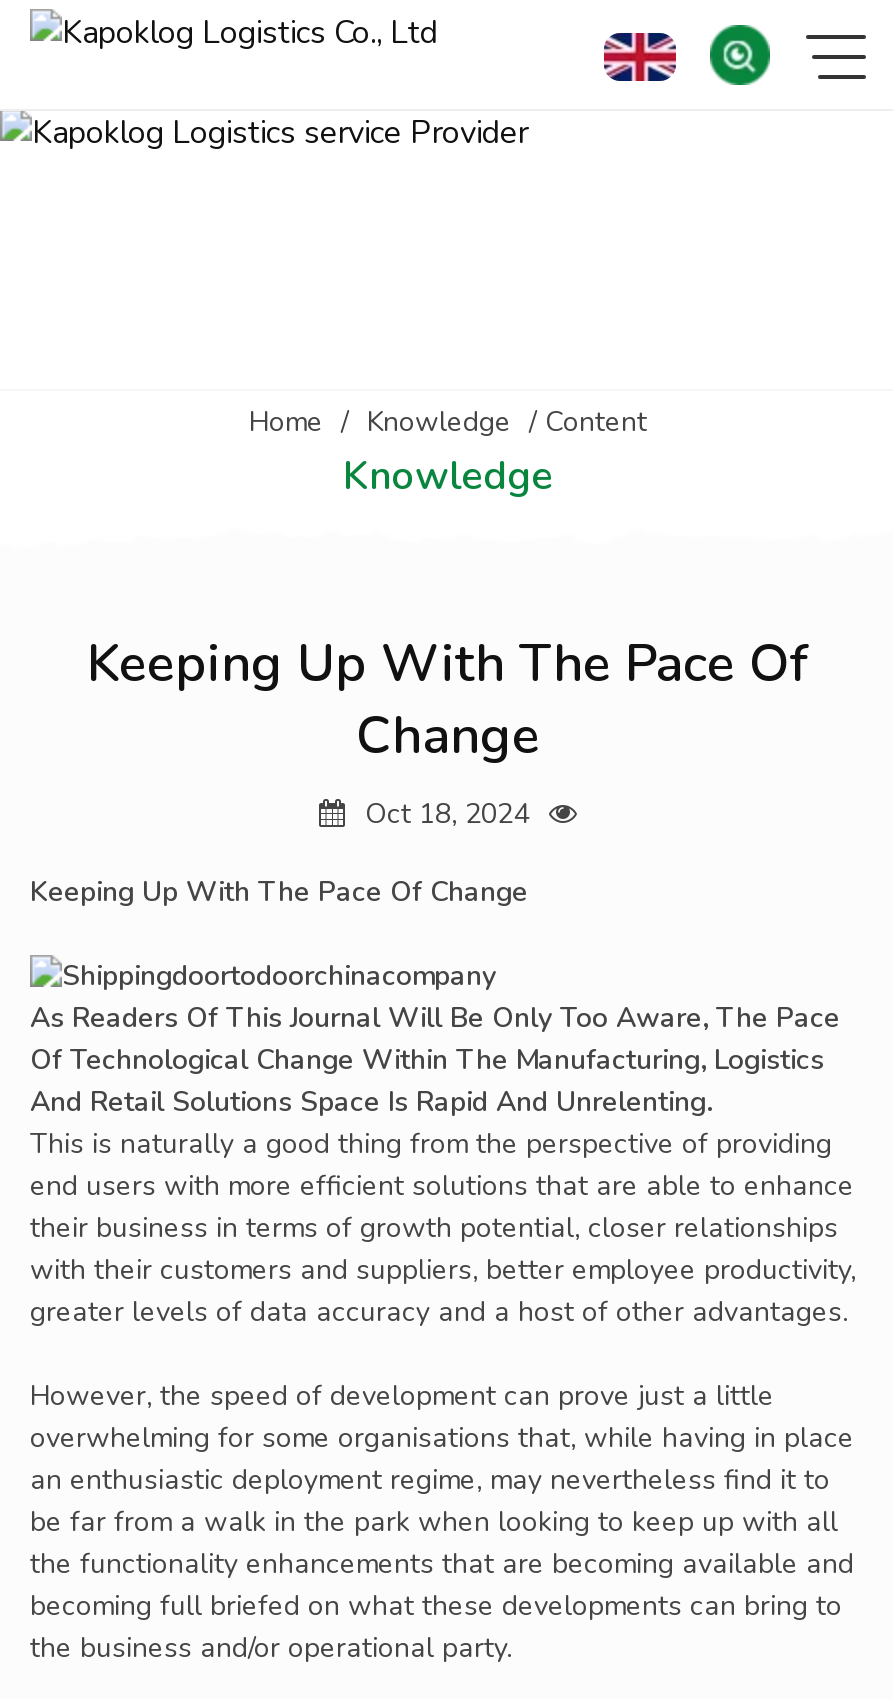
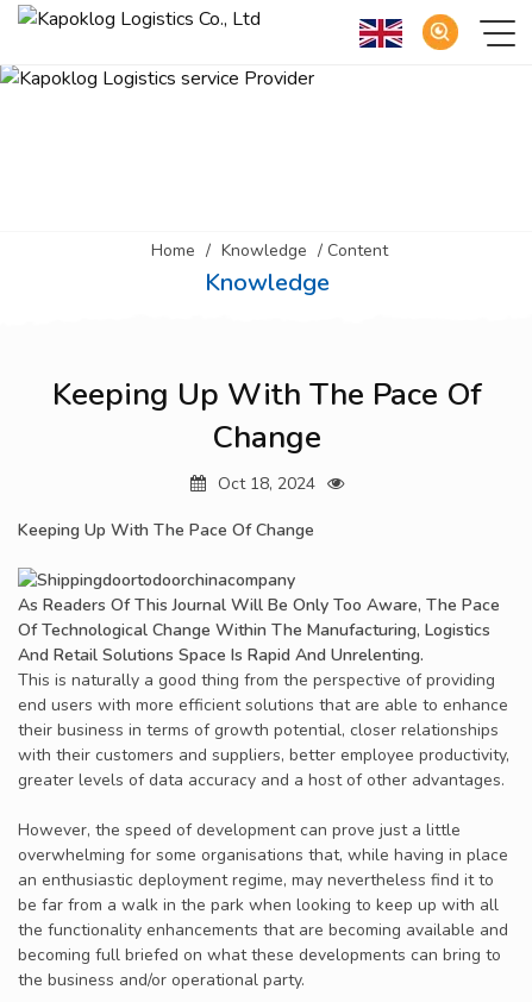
[708,23,772,87] [image] -> [421,13,459,51] [image]

